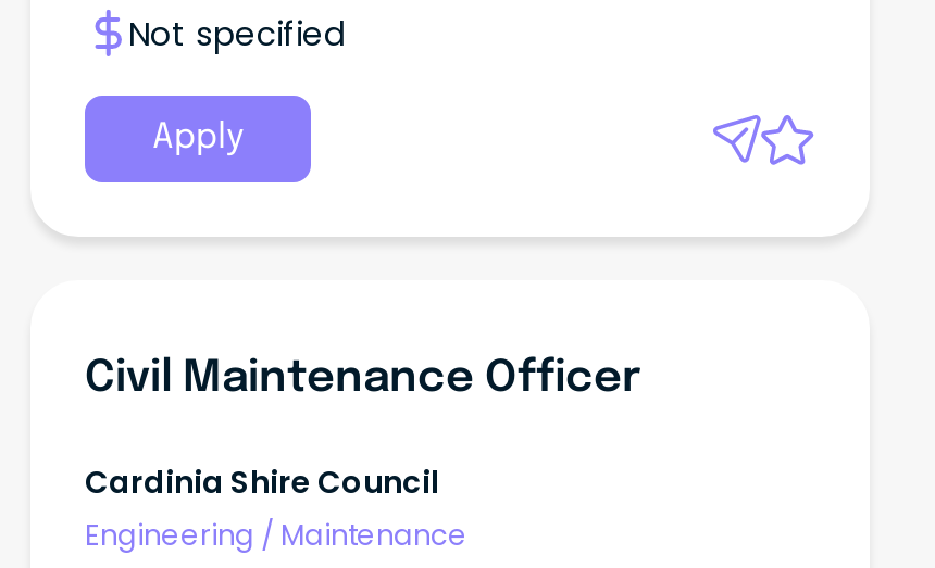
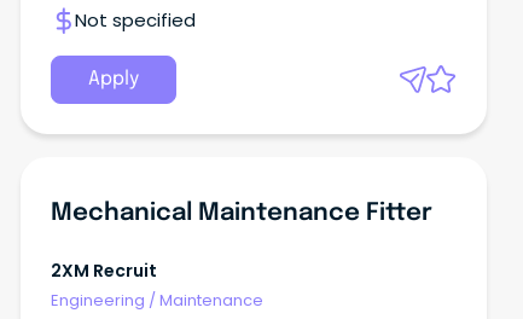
[85,356,641,401] Civil Maintenance Officer -> [51,200,432,226] Mechanical Maintenance Fitter
[85,461,439,504] Cardinia Shire Council -> [51,259,157,283] 2XM Recruit

